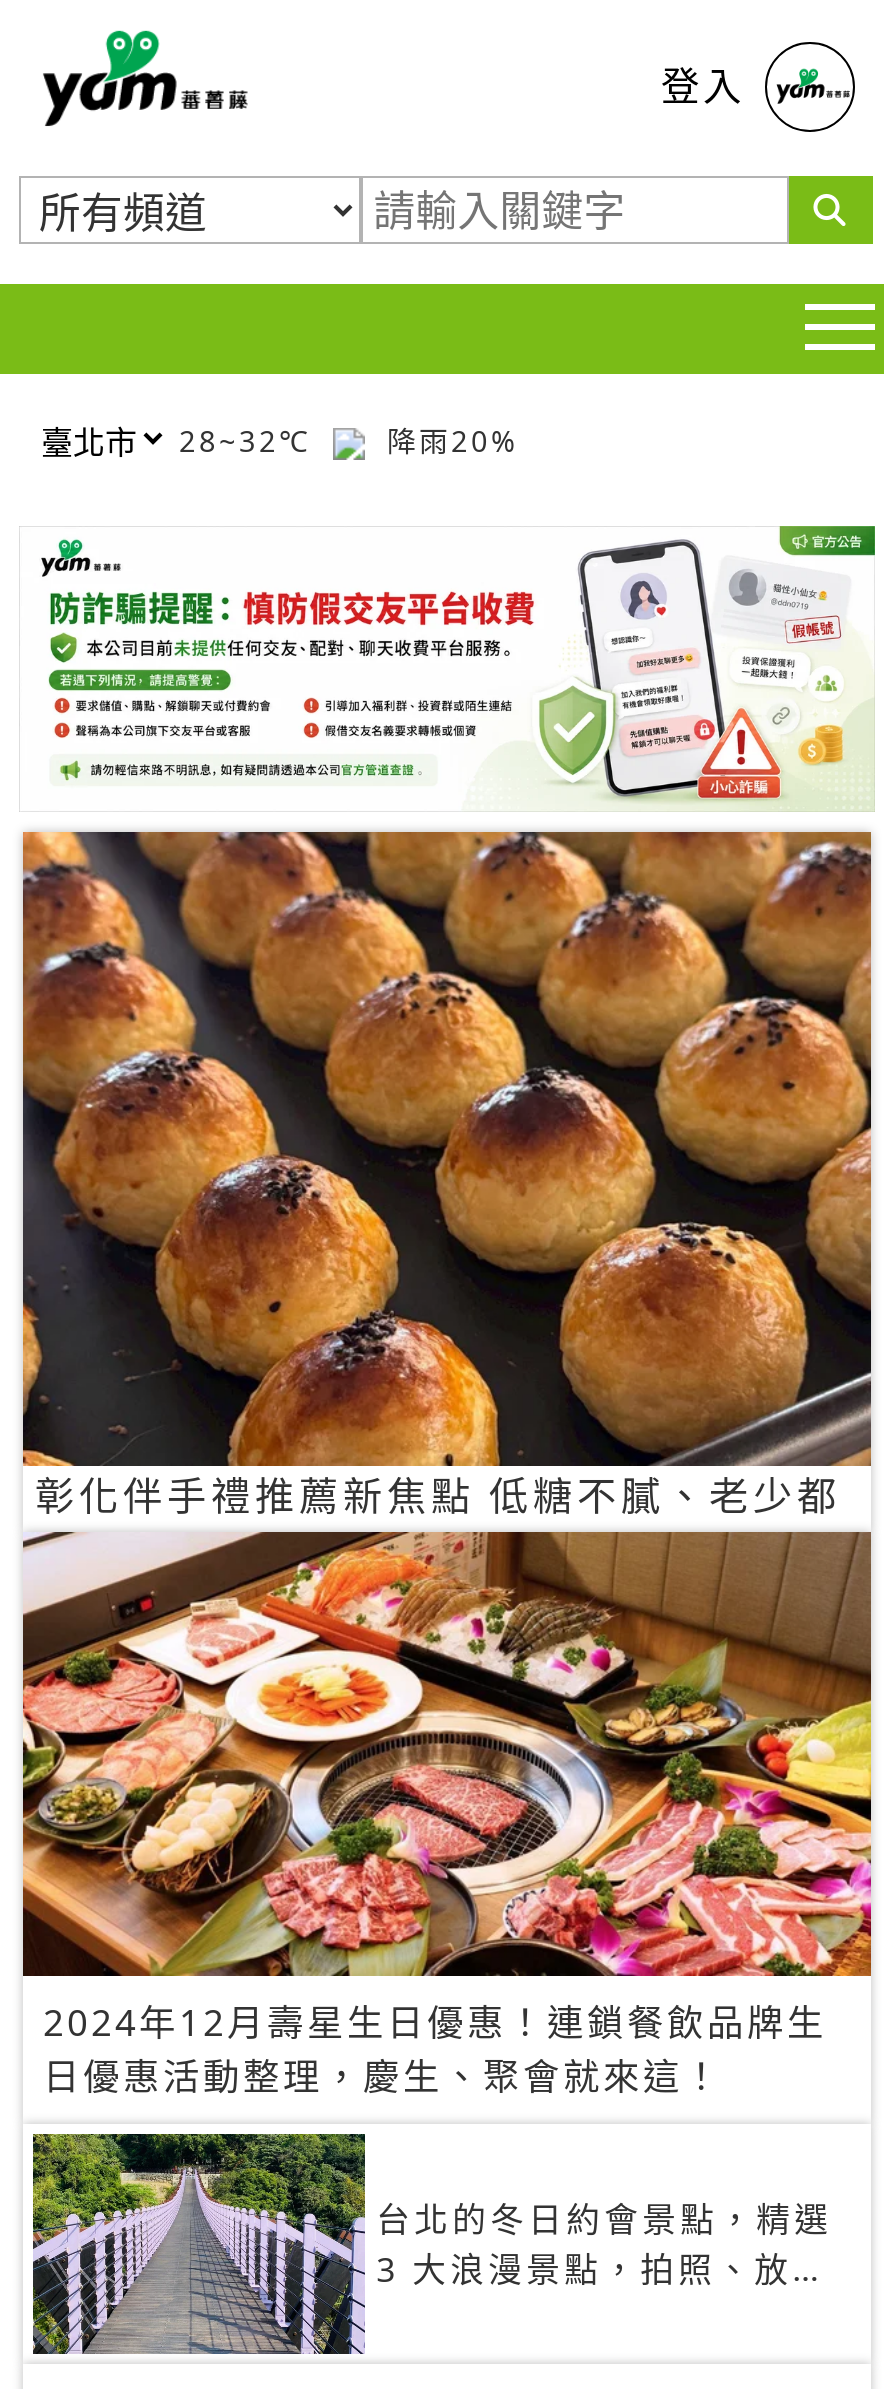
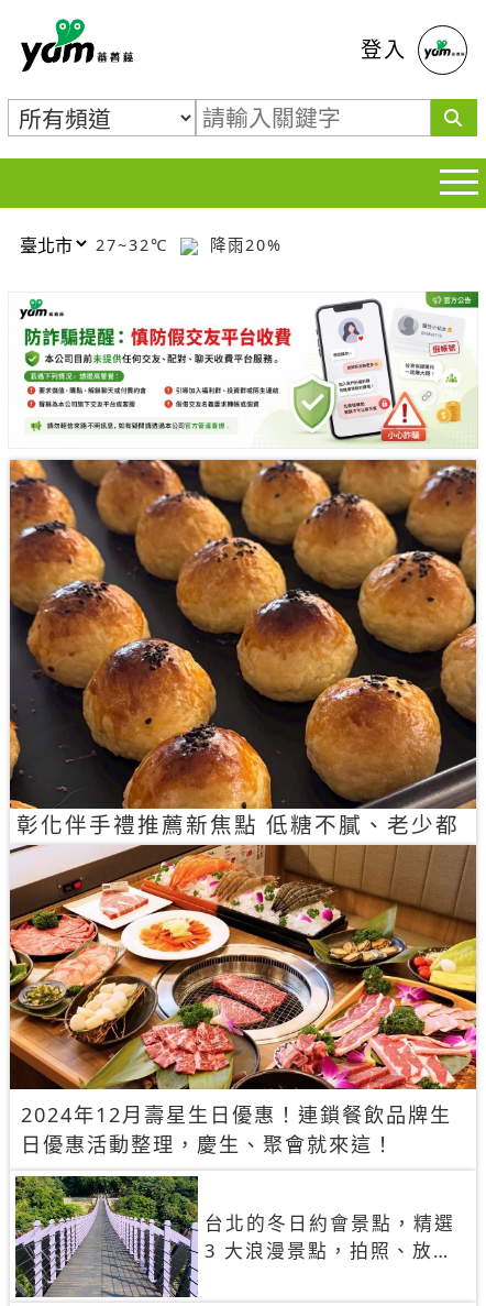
[179,421,519,459] 28~32℃ 降雨20% -> [96,234,283,255] 27~32℃ 降雨20%

